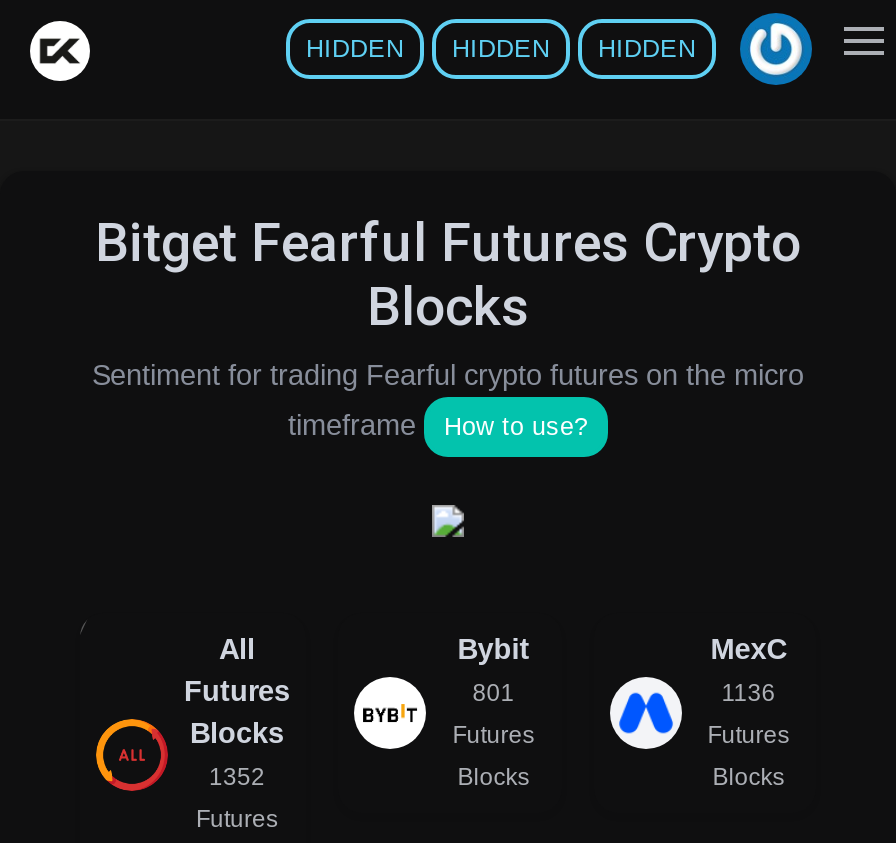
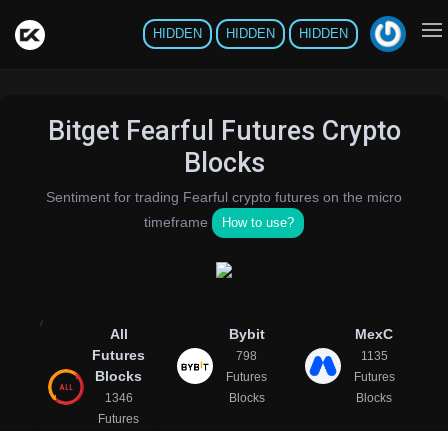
[472,679,514,707] 801 -> [236,349,257,363] 798
[722,679,776,707] 1136 -> [361,349,388,363] 1135
[209,763,265,791] 1352 -> [104,391,132,405] 1346

